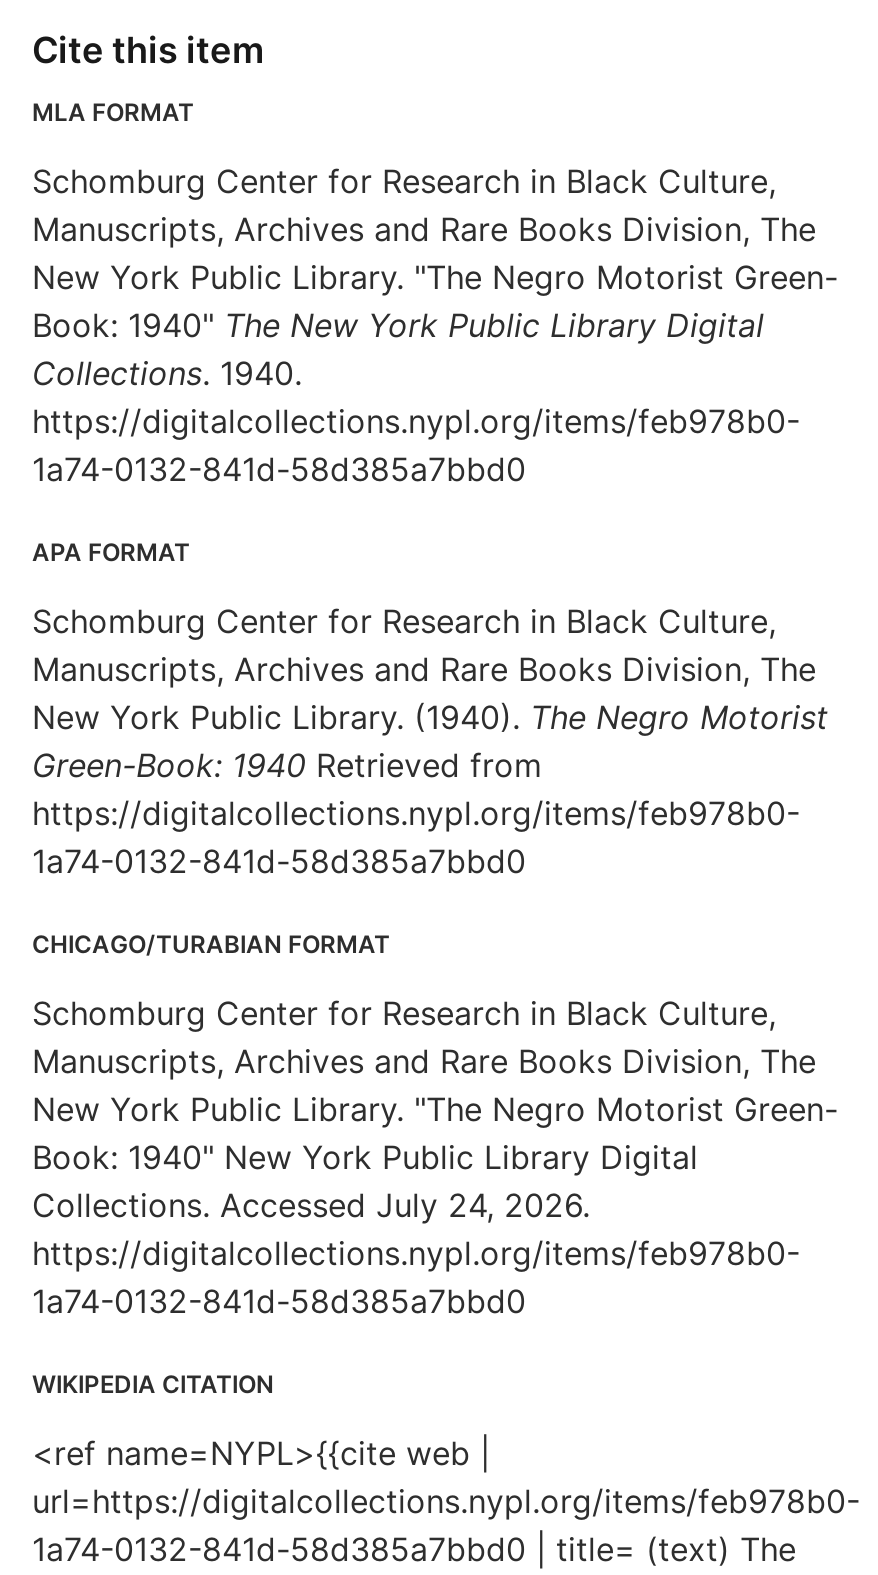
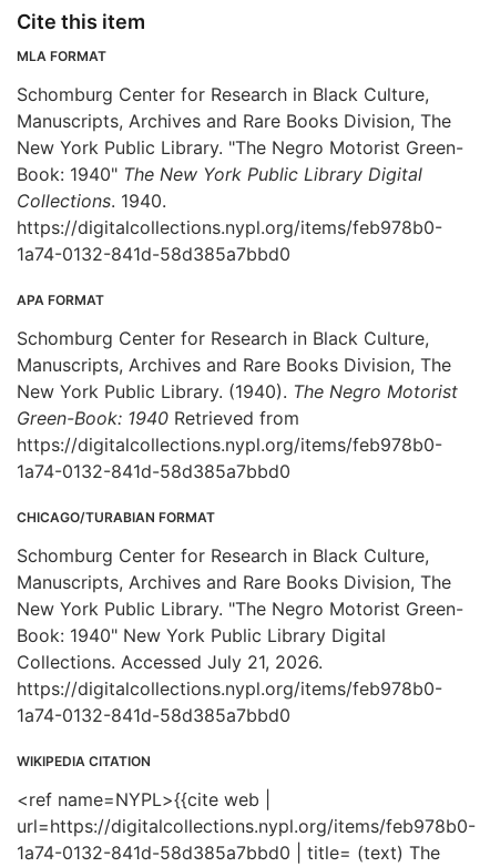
[32,1185,590,1225] Collections. Accessed July 24, 2026. -> [17,651,323,673] Collections. Accessed July 21, 2026.

